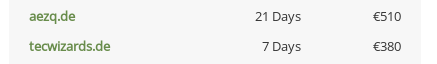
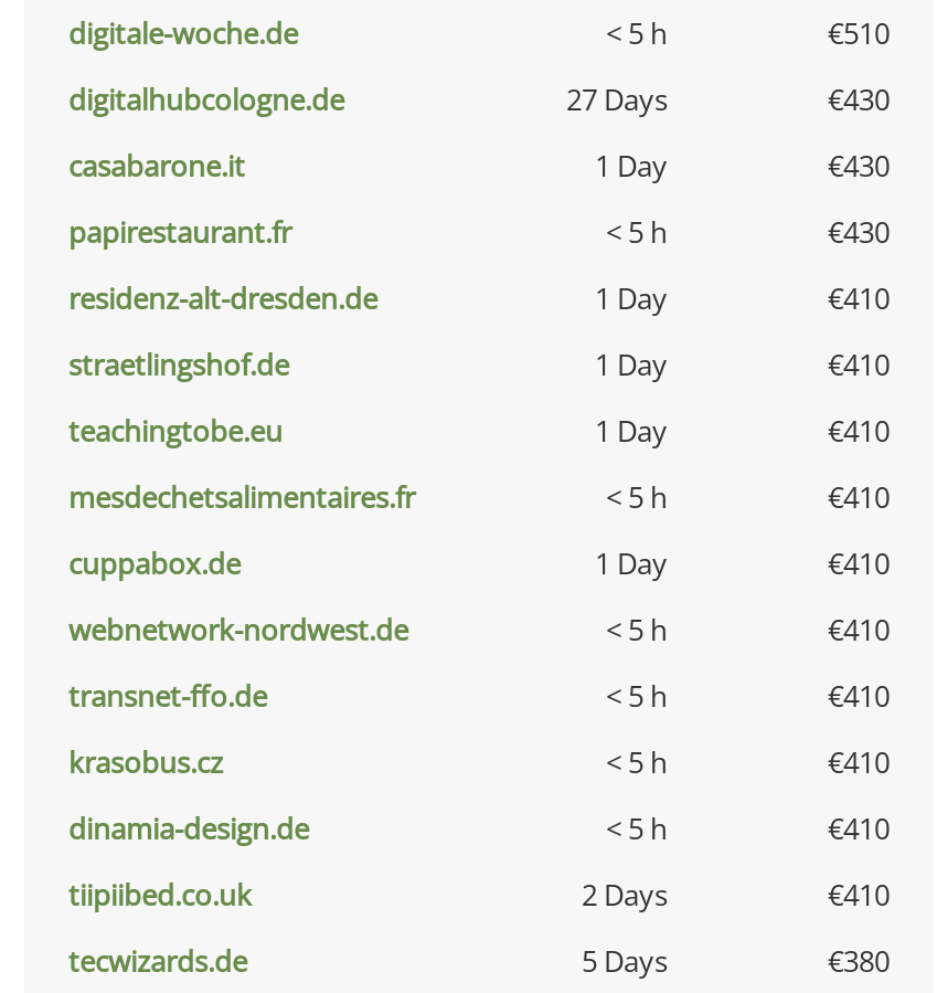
[29,6,300,24] aezq.de | 21 Days -> [68,13,668,53] digitale-woche.de | < 5 h
none -> [68,80,890,915] digitalhubcologne.de | 27 Days | €430 | casabarone.it | 1 Day | €430 | papirestaurant.fr | < 5 h | €430 | residenz-alt-dresden.de | 1 Day | €410 | straetlingshof.de | 1 Day | €410 | teachingtobe.eu | 1 Day | €410 | mesdechetsalimentaires.fr | < 5 h | €410 | cuppabox.de | 1 Day | €410 | webnetwork-nordwest.de | < 5 h | €410 | transnet-ffo.de | < 5 h | €410 | krasobus.cz | < 5 h | €410 | dinamia-design.de | < 5 h | €410 | tiipiibed.co.uk | 2 Days | €410
[261,36,300,54] 7 Days -> [582,941,668,981] 5 Days

